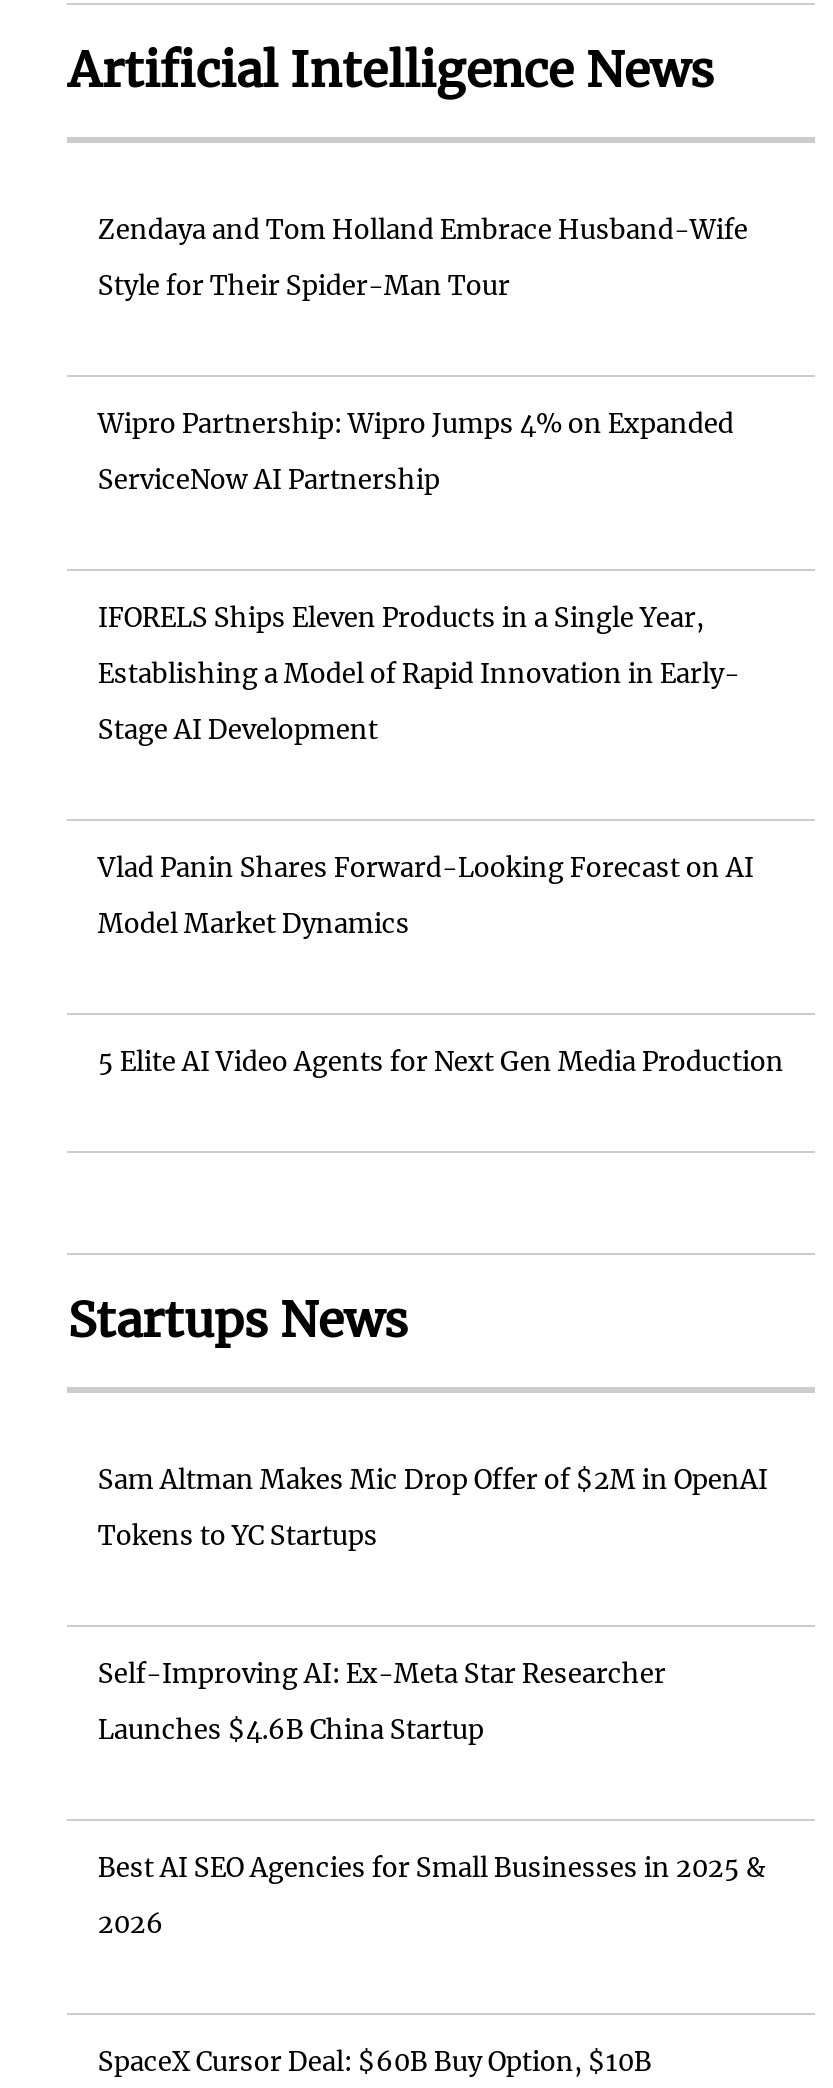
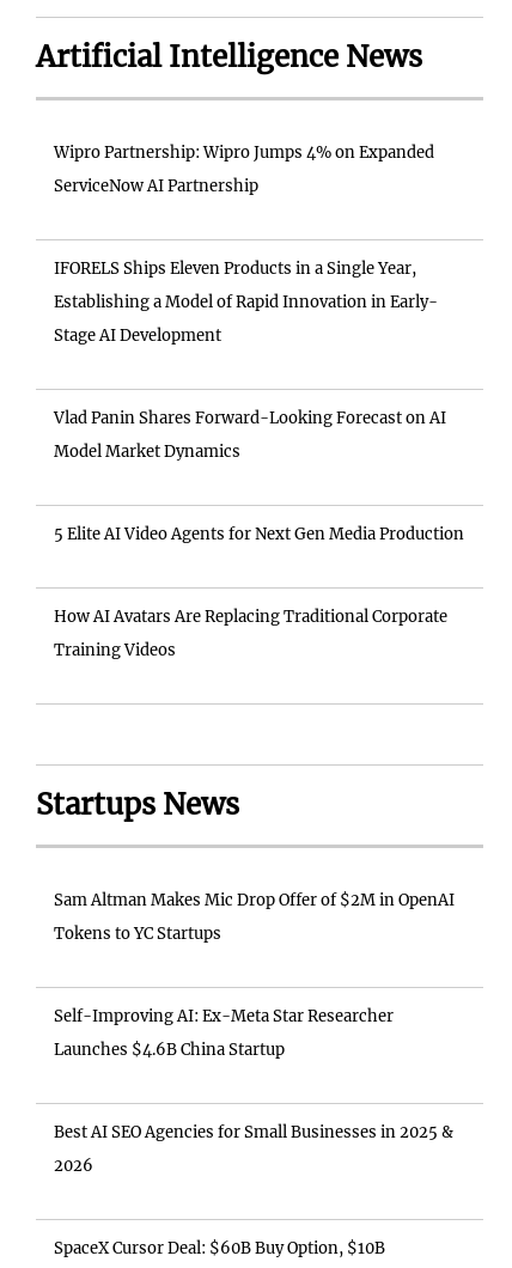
[98,213,748,303] Zendaya and Tom Holland Embrace Husband-Wife | Style for Their Spider-Man Tour -> none
moved [98,407,784,1079] -> [54,142,465,544]: Wipro Partnership: Wipro Jumps 4% on Expanded | ServiceNow AI Partnership | IFORELS Ships Eleven Products in a Single Year, | Establishing a Model of Rapid Innovation in Early- | Stage AI Development | Vlad Panin Shares Forward-Looking Forecast on AI | Model Market Dynamics | 5 Elite AI Video Agents for Next Gen Media Production
none -> [54,606,448,660] How AI Avatars Are Replacing Traditional Corporate | Training Videos

